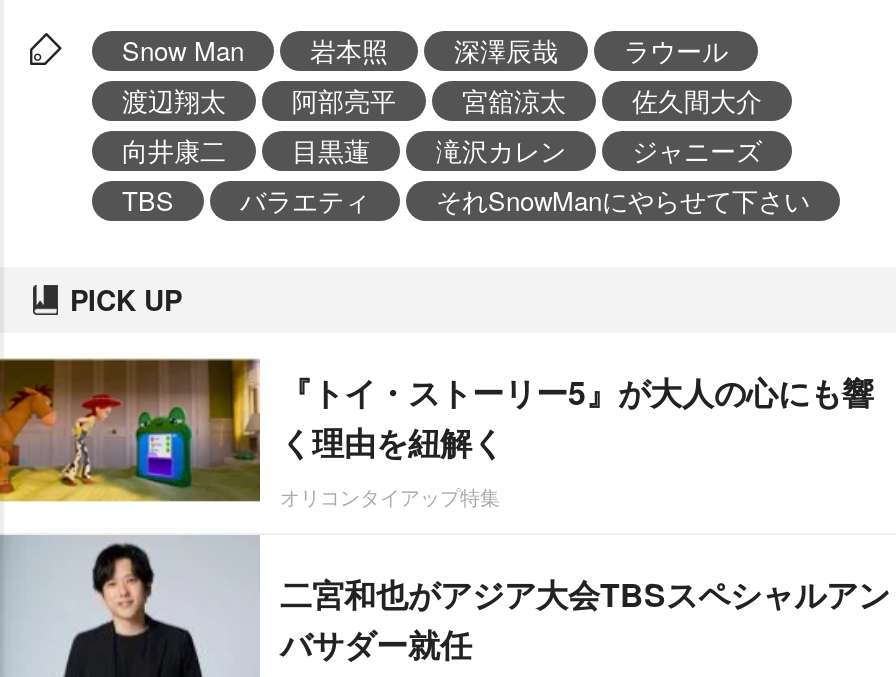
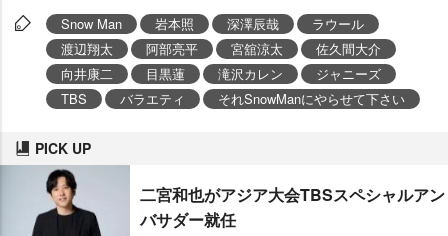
[6,335,874,517] [image] | 『トイ・ストーリー5』が大人の心にも響 | く理由を紐解く | オリコンタイアップ特集 -> none

